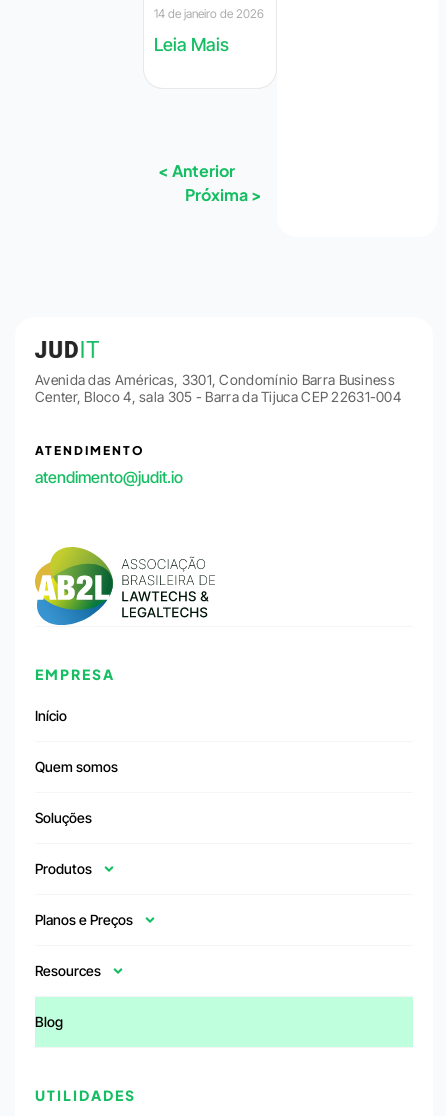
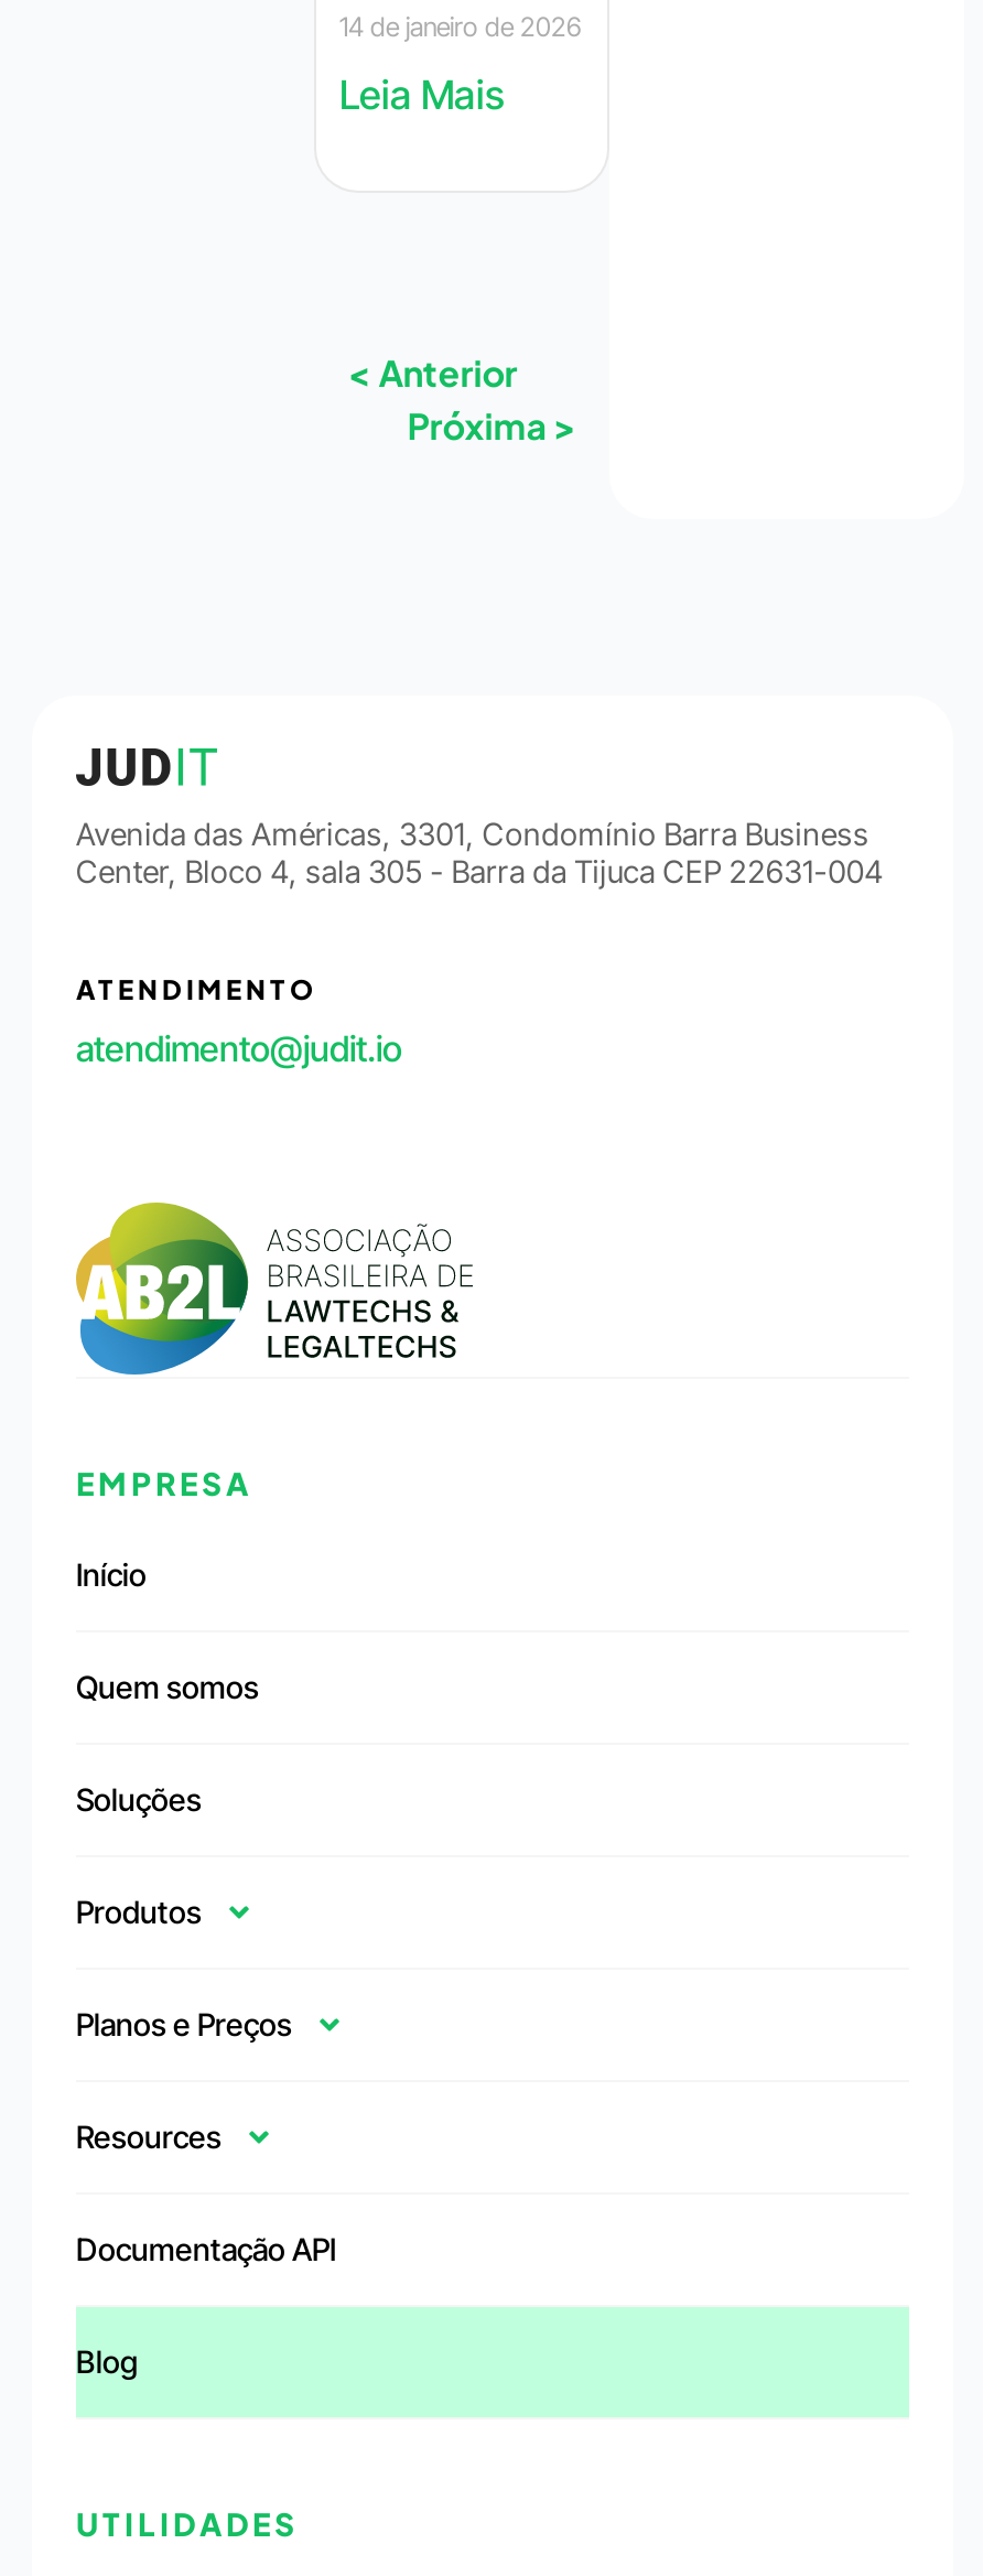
none -> [76,2229,336,2267] Documentação API

